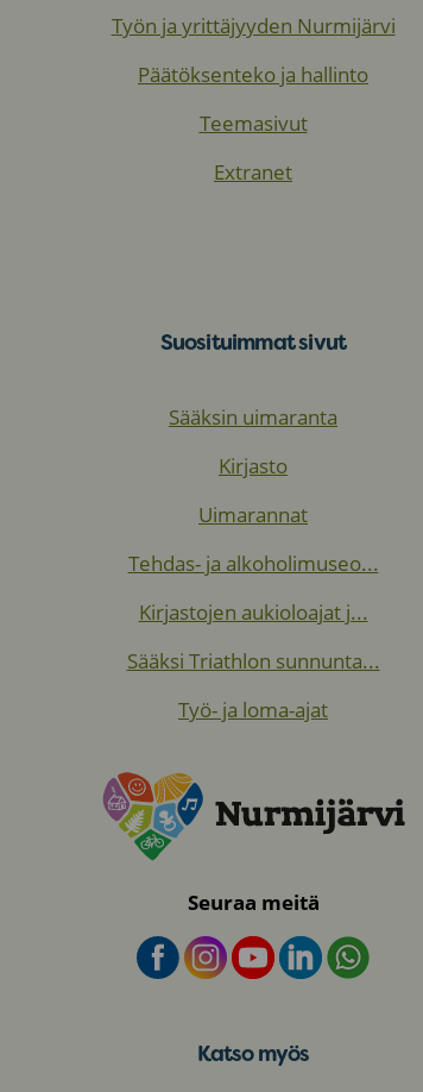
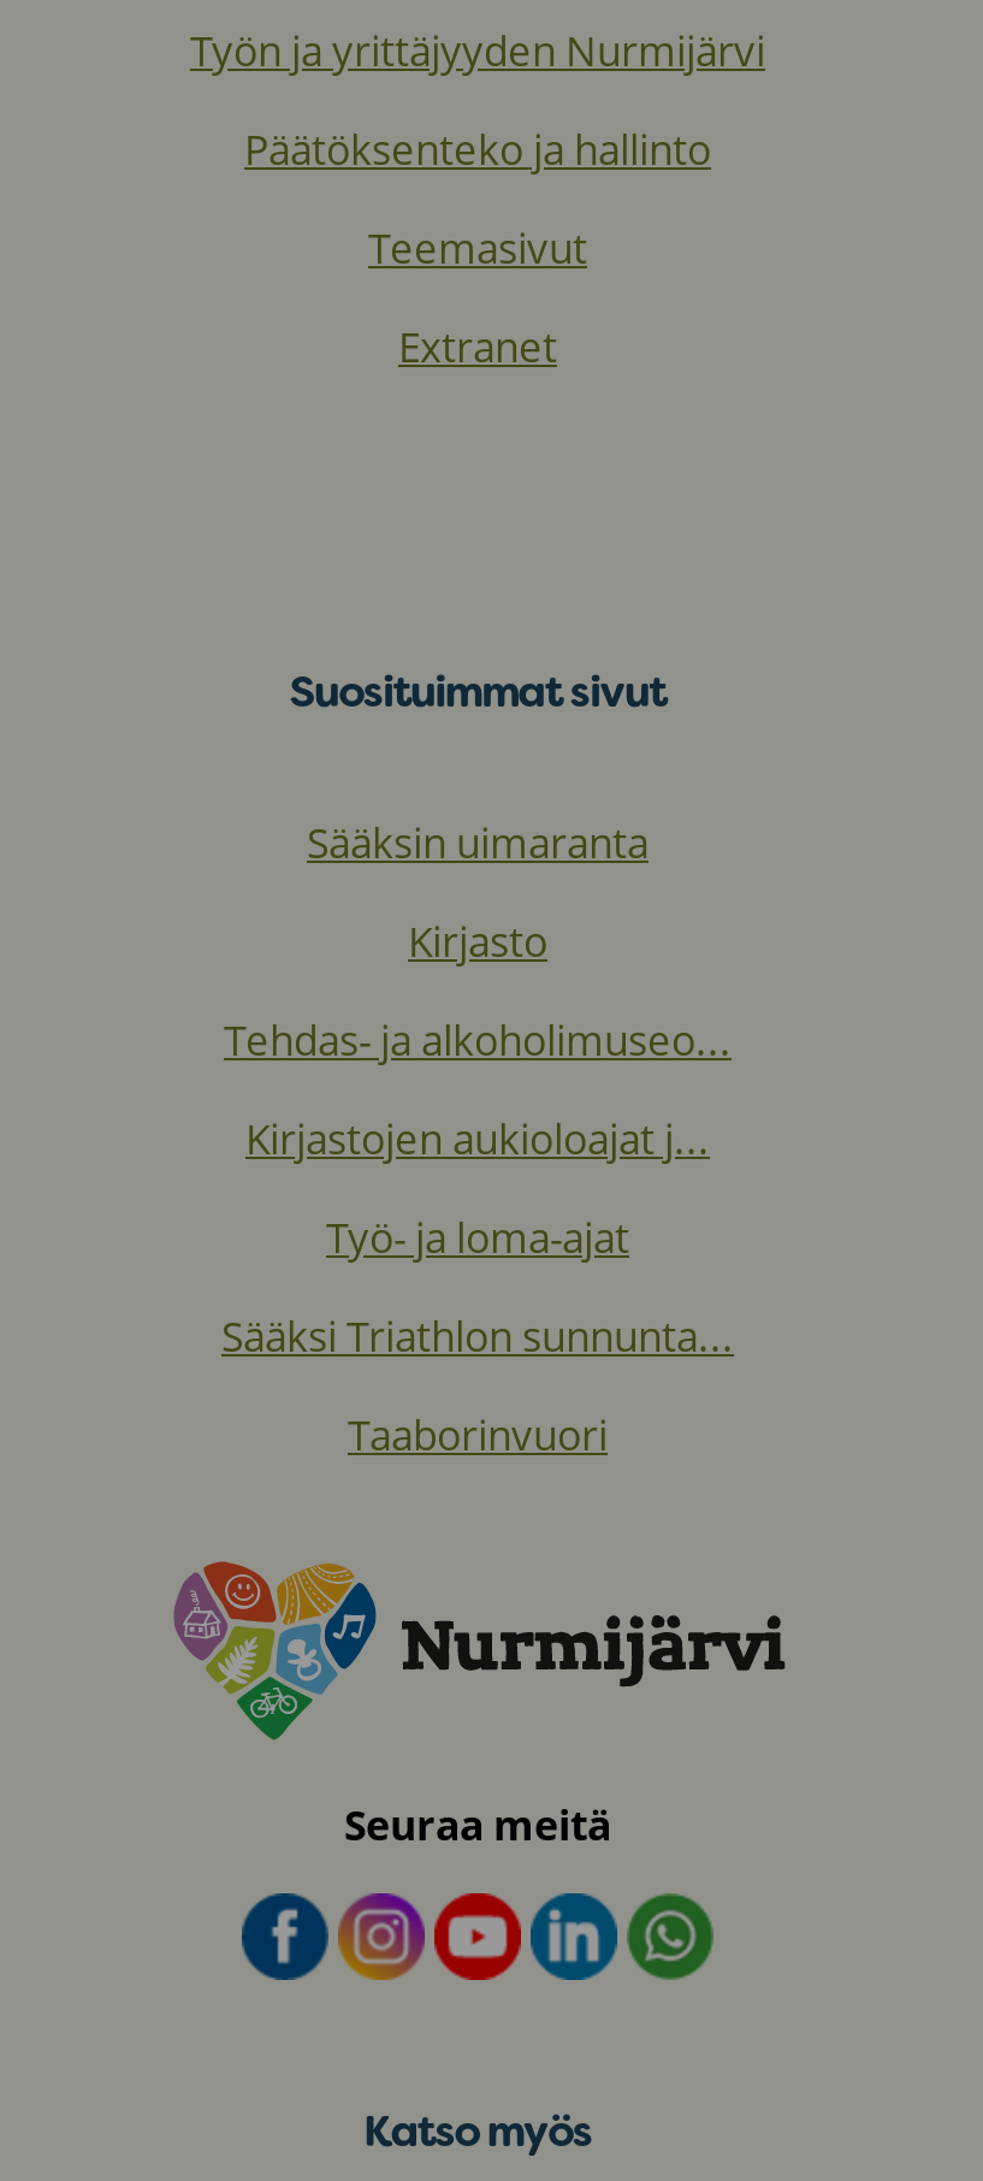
[198,501,308,528] Uimarannat -> none
moved [128,550,378,626] -> [224,1012,732,1166]: Tehdas- ja alkoholimuseo... | Kirjastojen aukioloajat j...
none -> [348,1407,608,1462] Taaborinvuori
moved [178,696,328,723] -> [326,1210,629,1265]: Työ- ja loma-ajat

